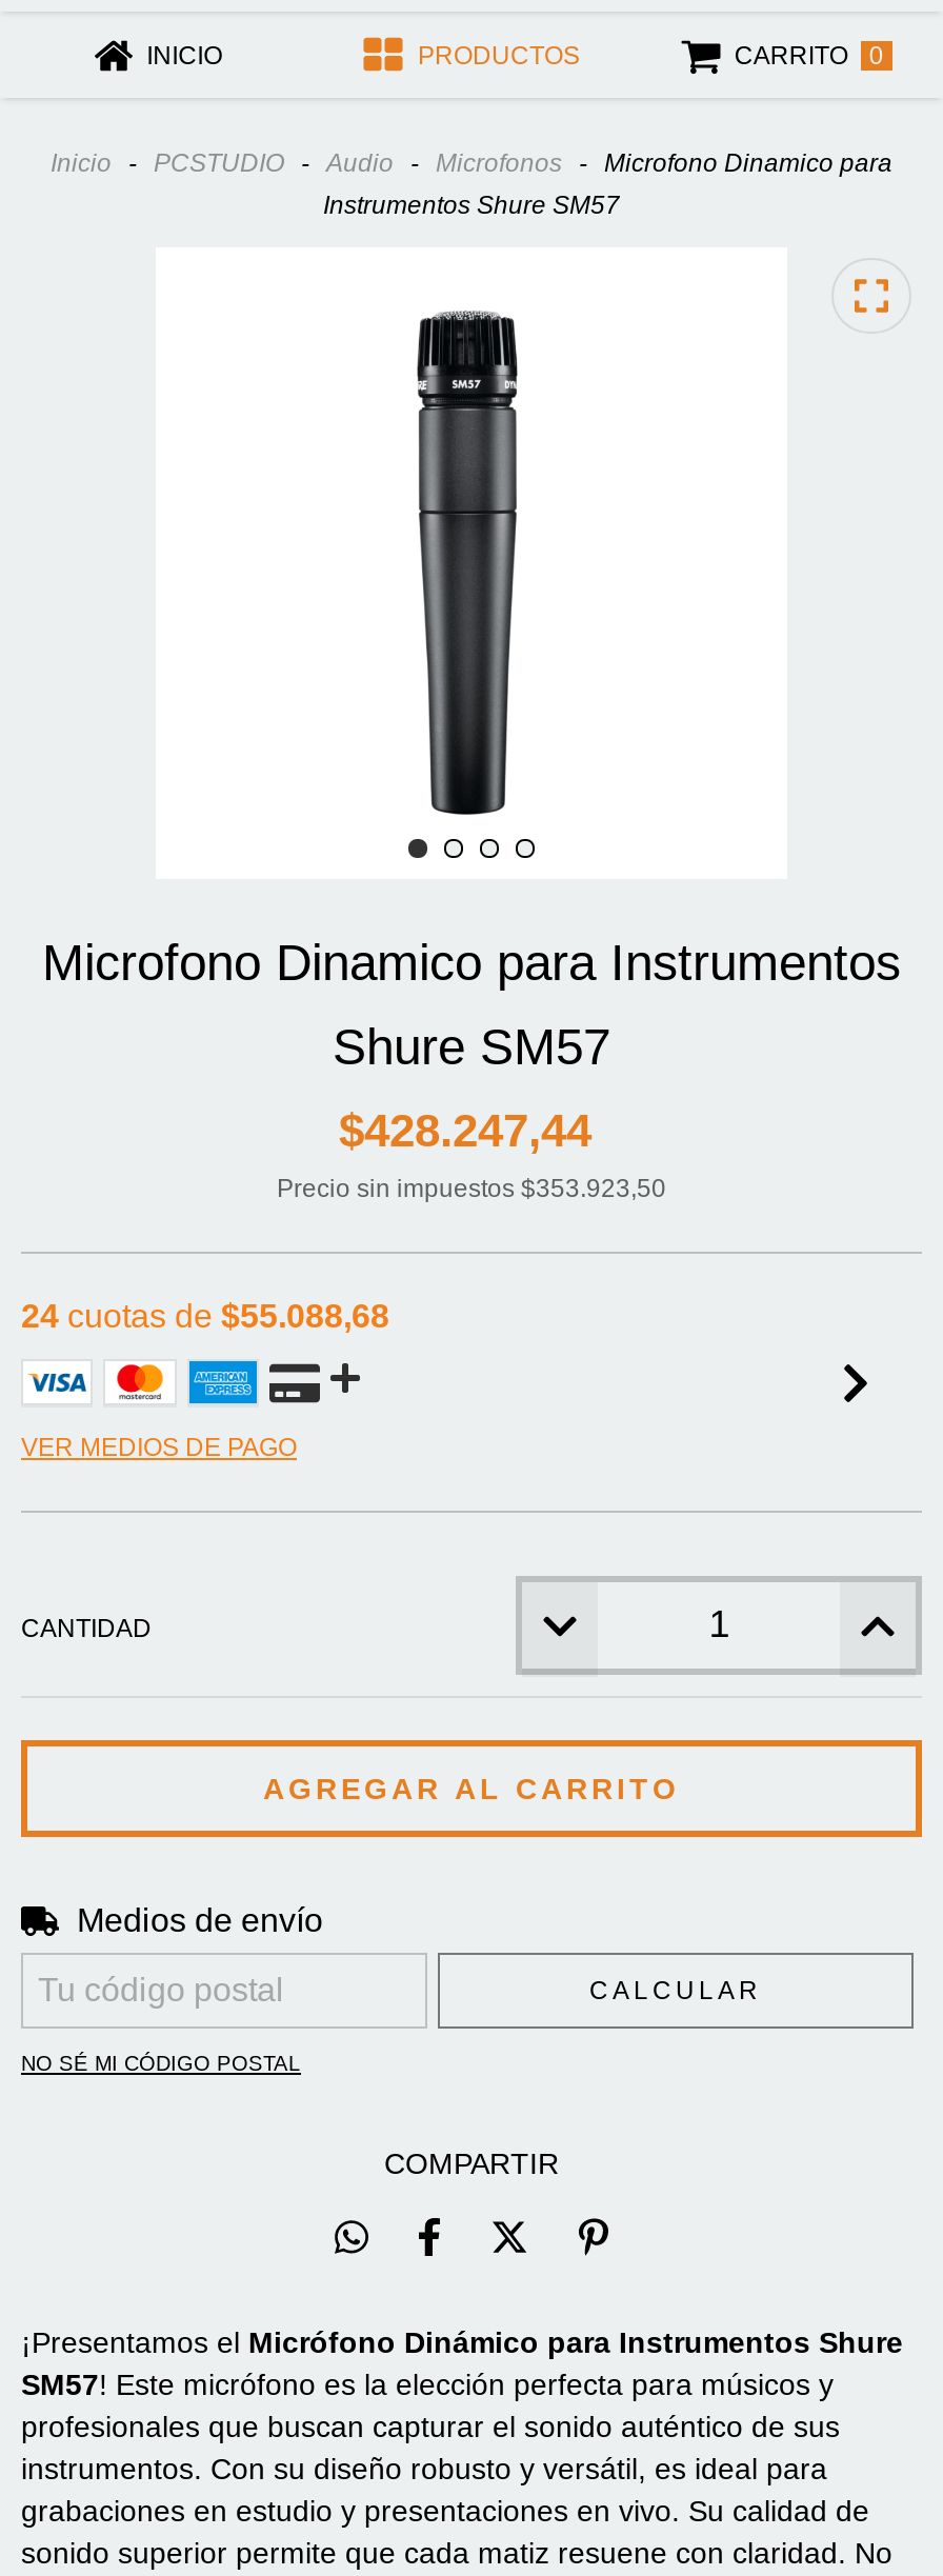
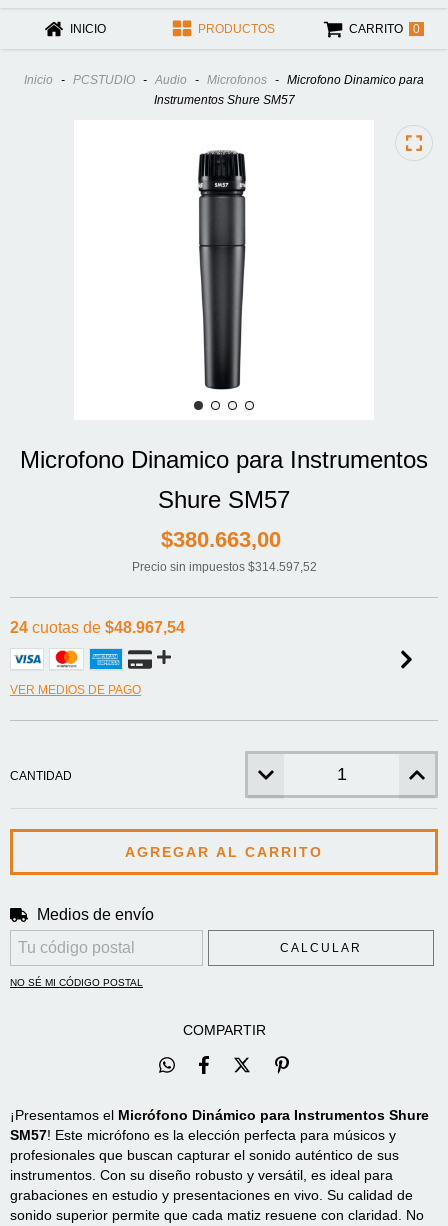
[339,1104,604,1157] $428.247,44 -> [161,527,287,552] $380.663,00
[277,1174,666,1203] Precio sin impuestos $353.923,50 -> [131,560,316,574] Precio sin impuestos $314.597,52
[21,1298,389,1334] 24 cuotas de $55.088,68 -> [10,619,185,636] 24 cuotas de $48.967,54

